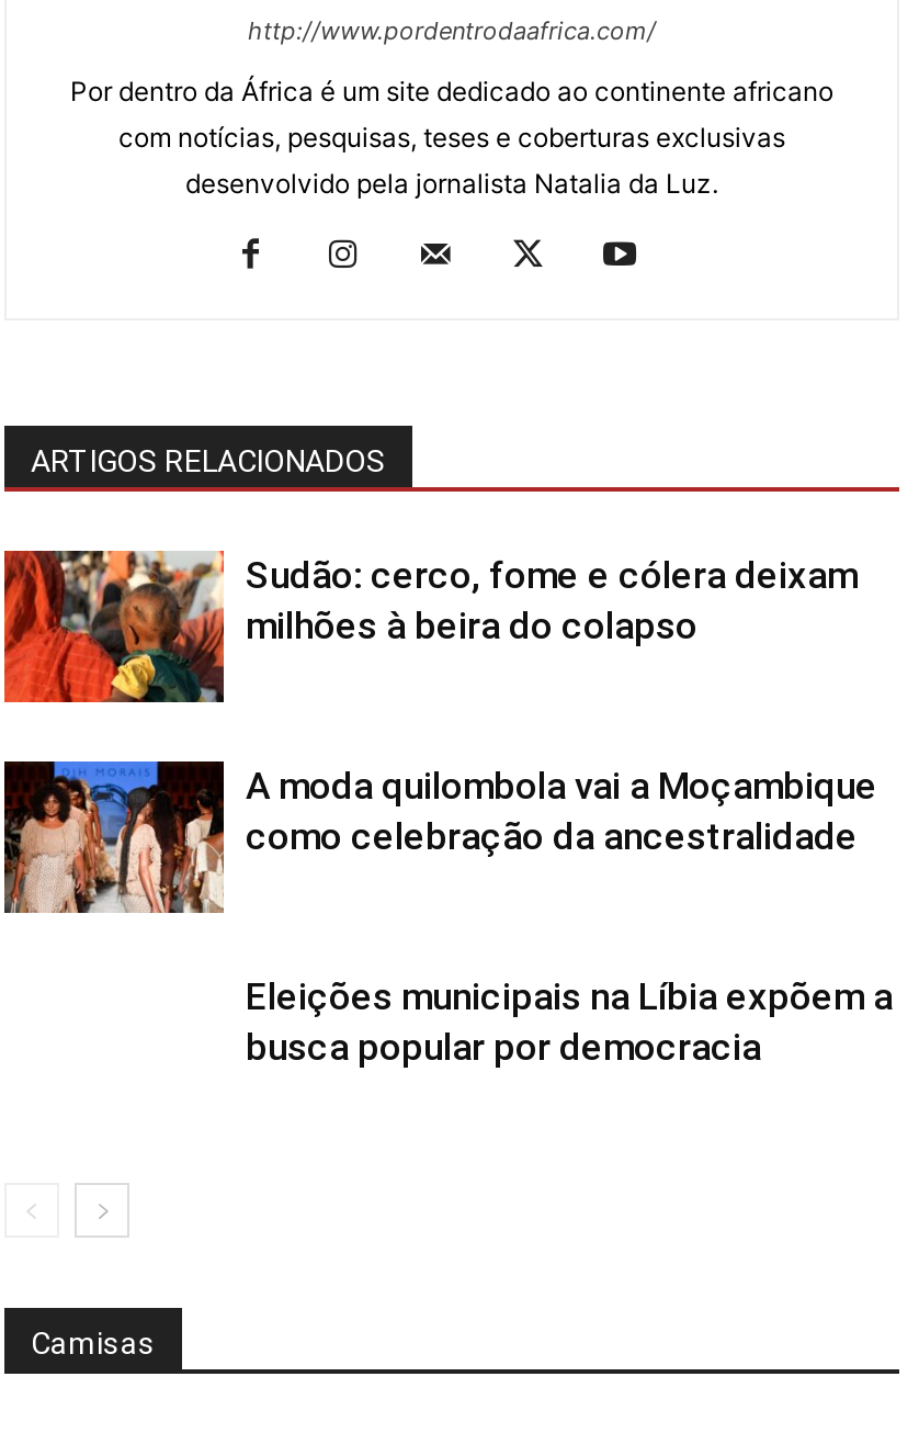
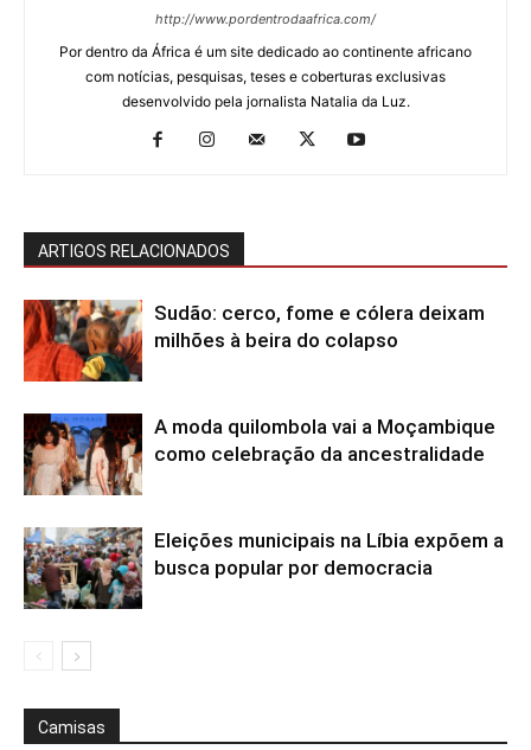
none -> [23,526,143,610] [image]

